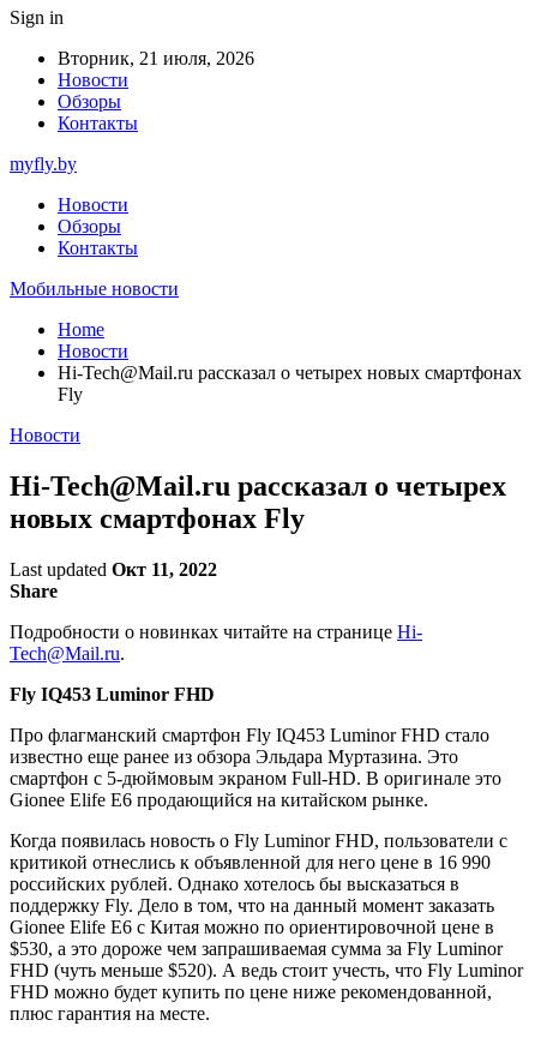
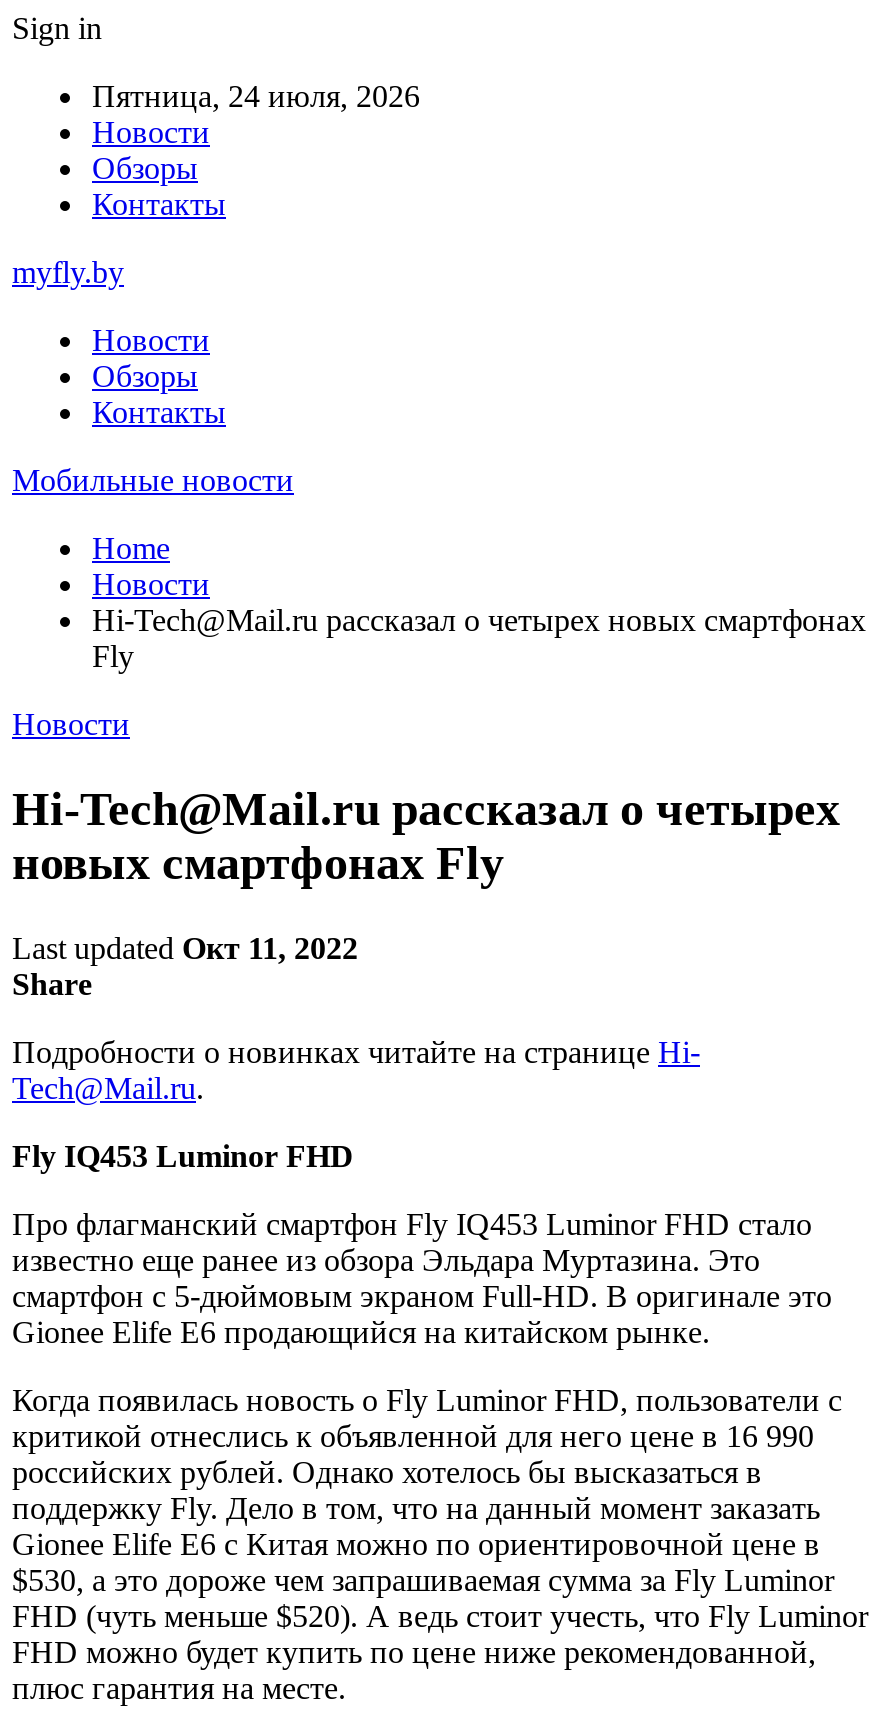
[58,48,254,68] Вторник, 21 июля, 2026 -> [92,79,420,113] Пятница, 24 июля, 2026

